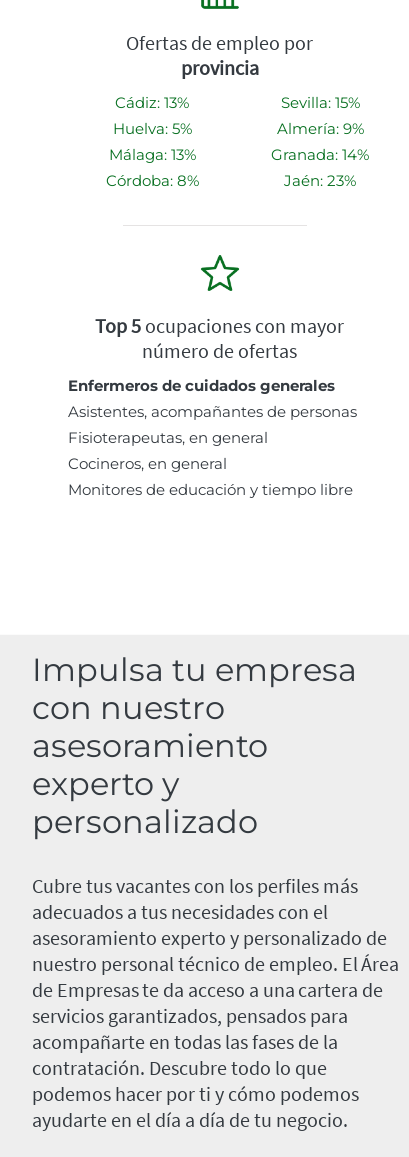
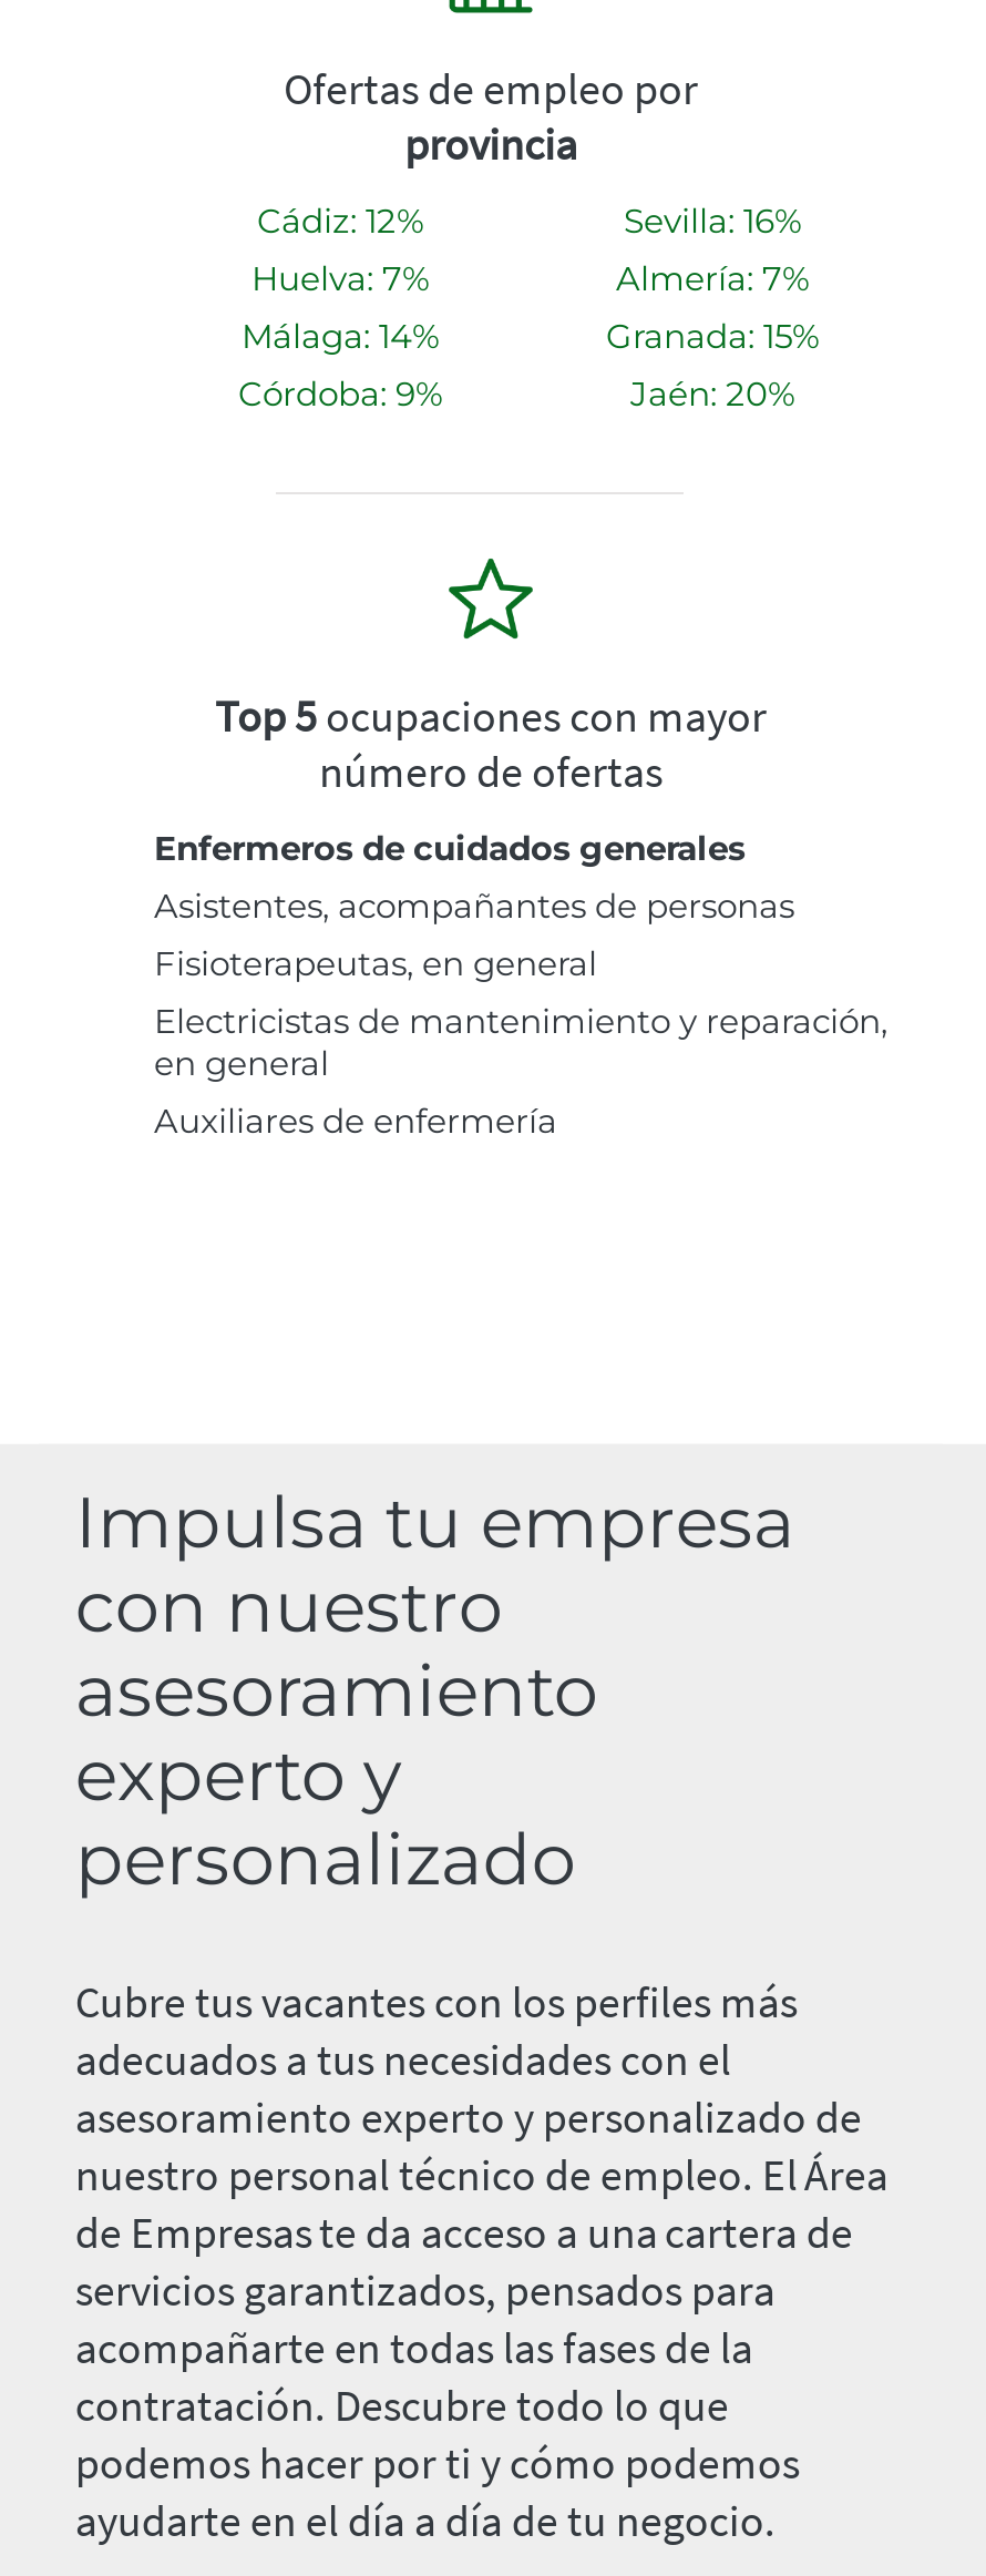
[115,93,189,112] Cádiz: 13% -> [257,200,423,242] Cádiz: 12%
[280,93,359,112] Sevilla: 15% -> [624,200,801,242] Sevilla: 16%
[112,119,191,138] Huelva: 5% -> [251,258,429,300] Huelva: 7%
[276,119,363,138] Almería: 9% -> [616,258,809,300] Almería: 7%
[108,145,195,164] Málaga: 13% -> [242,315,439,358] Málaga: 14%
[271,145,369,164] Granada: 14% -> [606,315,819,358] Granada: 15%
[105,171,198,190] Córdoba: 8% -> [238,373,442,415] Córdoba: 9%
[284,171,356,190] Jaén: 23% -> [630,373,794,415] Jaén: 20%
[68,454,353,499] Cocineros, en general | Monitores de educación y tiempo libre -> [154,1000,887,1142] Electricistas de mantenimiento y reparación, | en general | Auxiliares de enfermería

